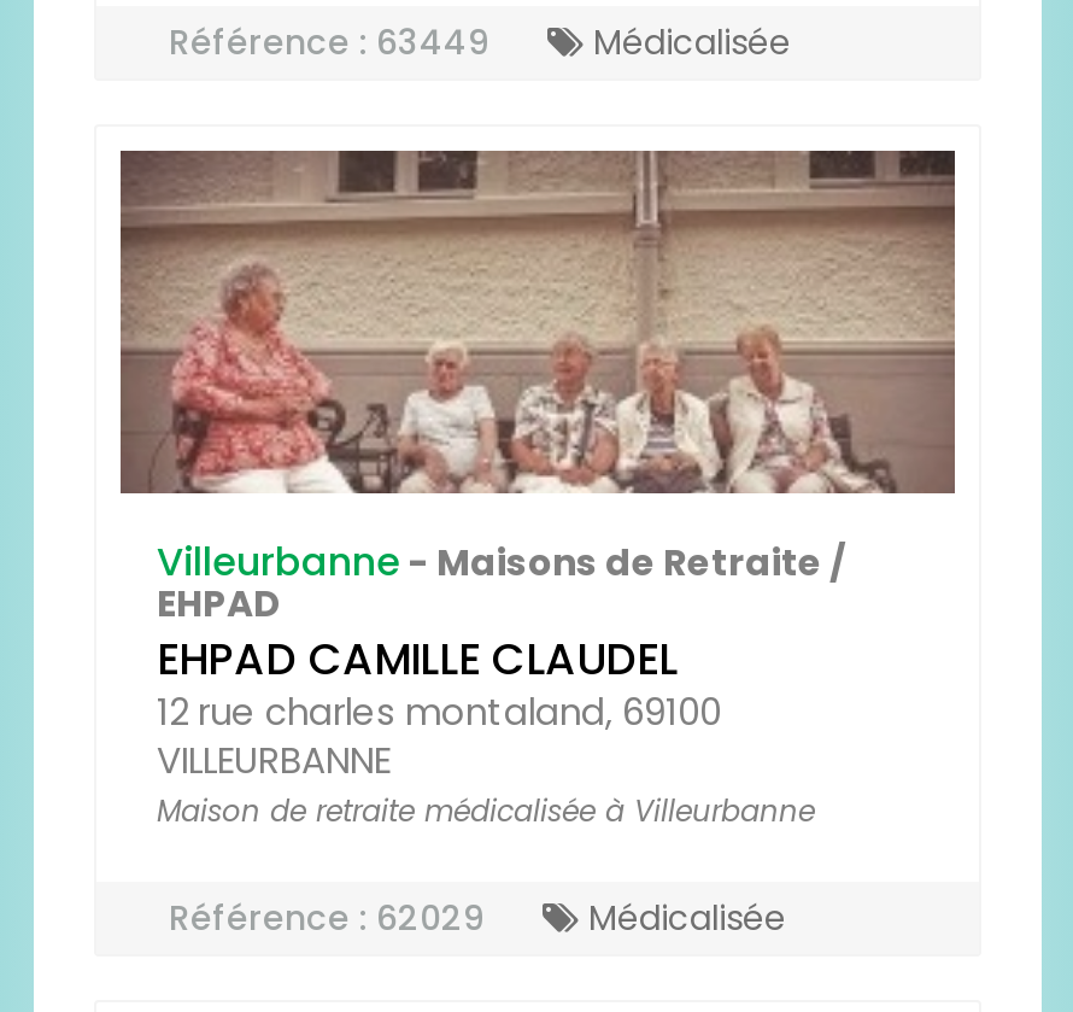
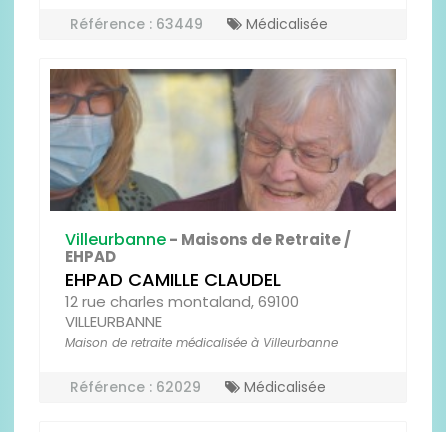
[118,148,957,496] [image] -> [49,68,397,212] [image]

